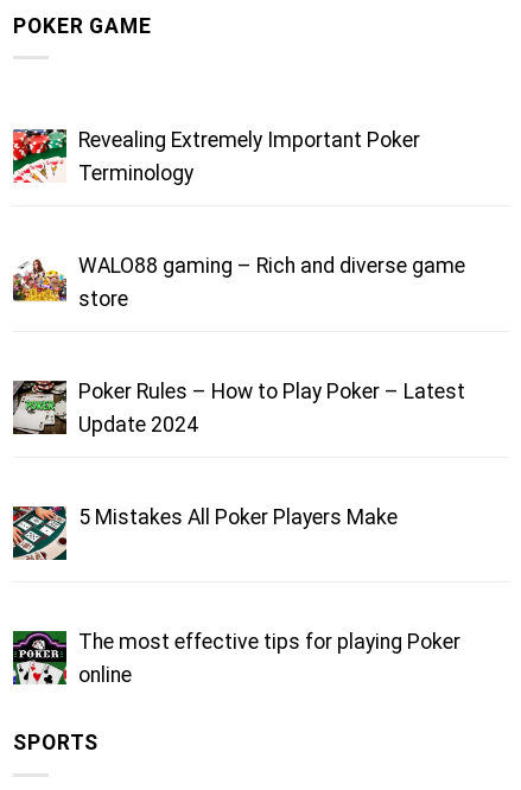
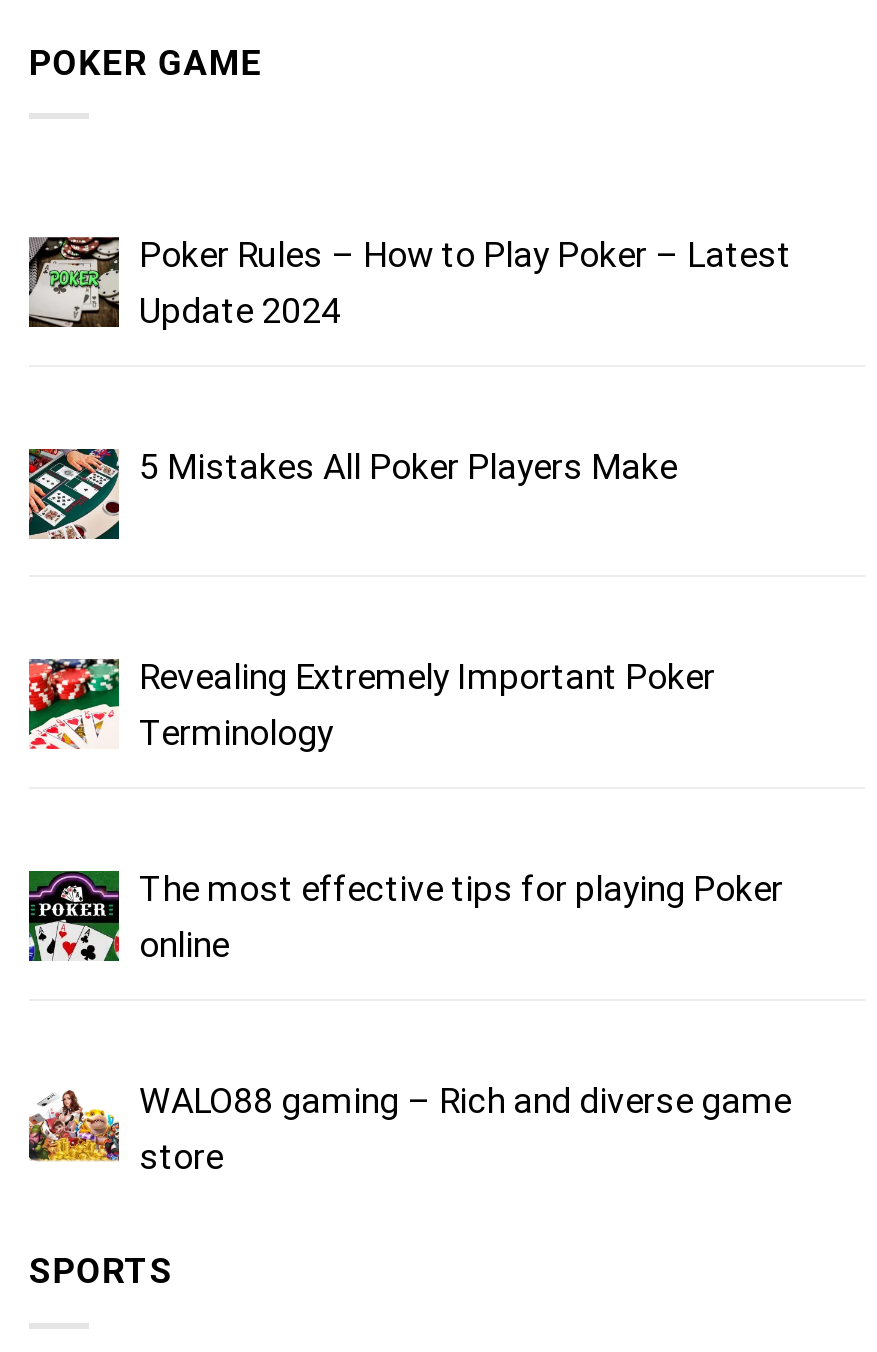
moved [12,128,420,185] -> [27,657,715,753]: [image] | Revealing Extremely Important Poker | Terminology
moved [12,254,465,311] -> [27,1081,791,1177]: [image] | WALO88 gaming – Rich and diverse game | store
moved [11,378,465,529] -> [25,233,791,487]: [image] | Poker Rules – How to Play Poker – Latest | Update 2024 | 5 Mistakes All Poker Players Make
moved [11,504,69,562] -> [25,445,123,543]: [image]
moved [11,630,460,687] -> [25,869,783,965]: [image] | The most effective tips for playing Poker | online

